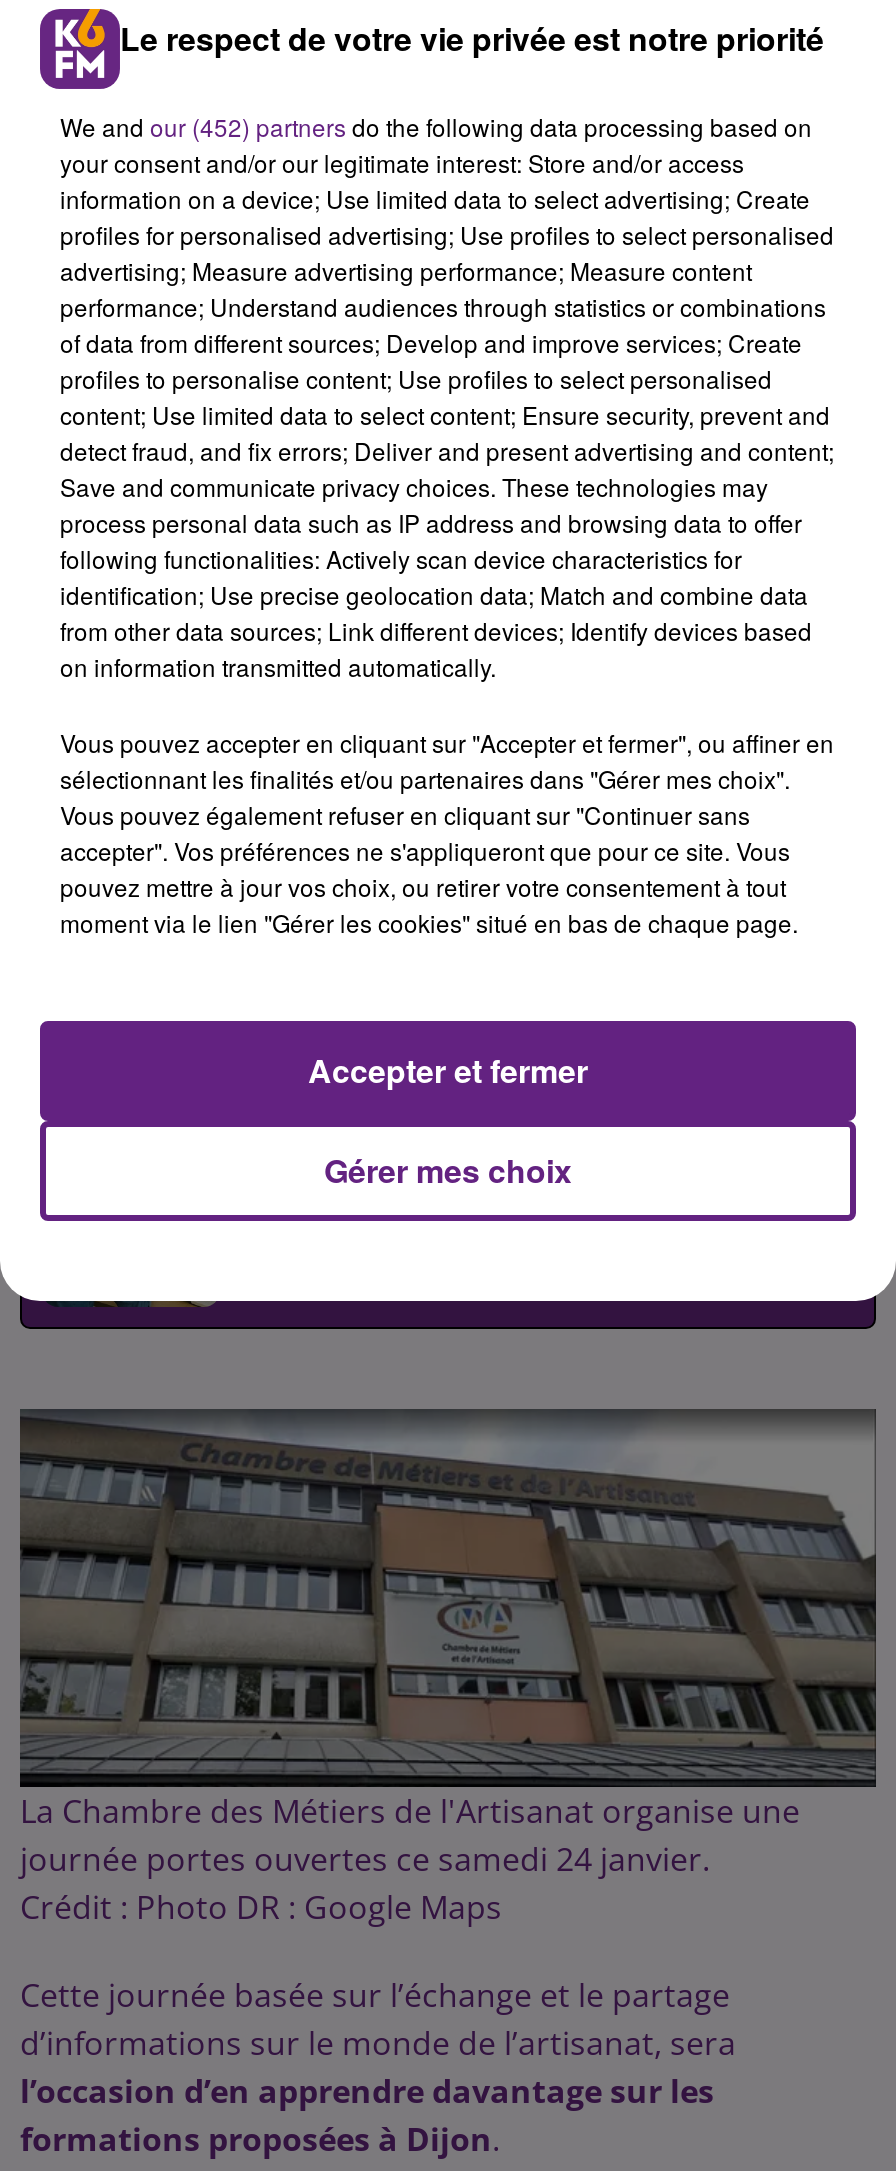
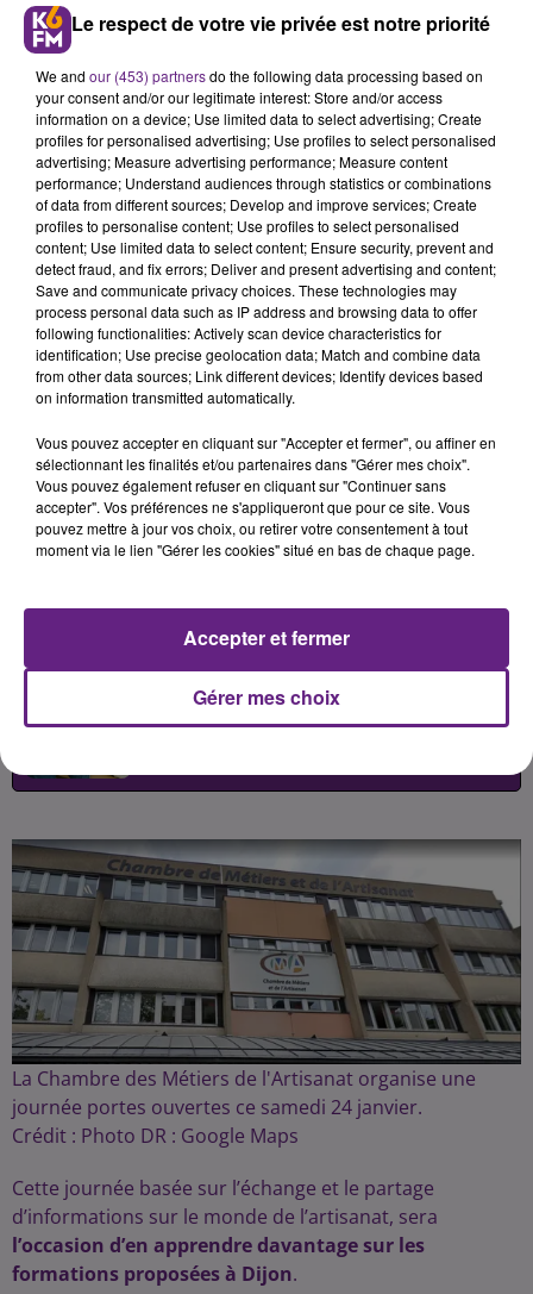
[60,109,812,143] We and our (452) partners do the following data processing based on -> [36,65,483,86] We and our (453) partners do the following data processing based on

